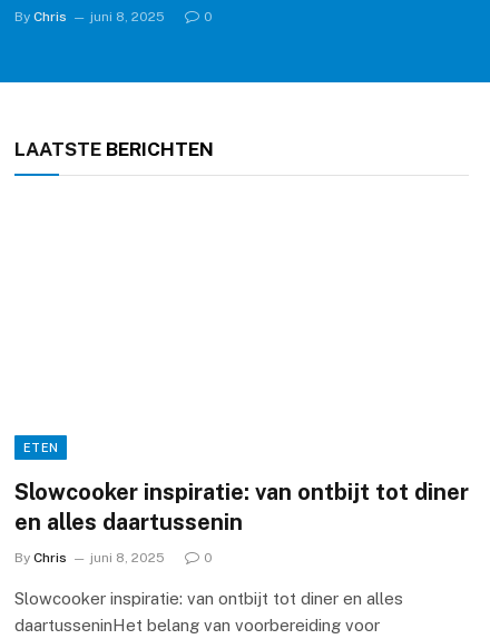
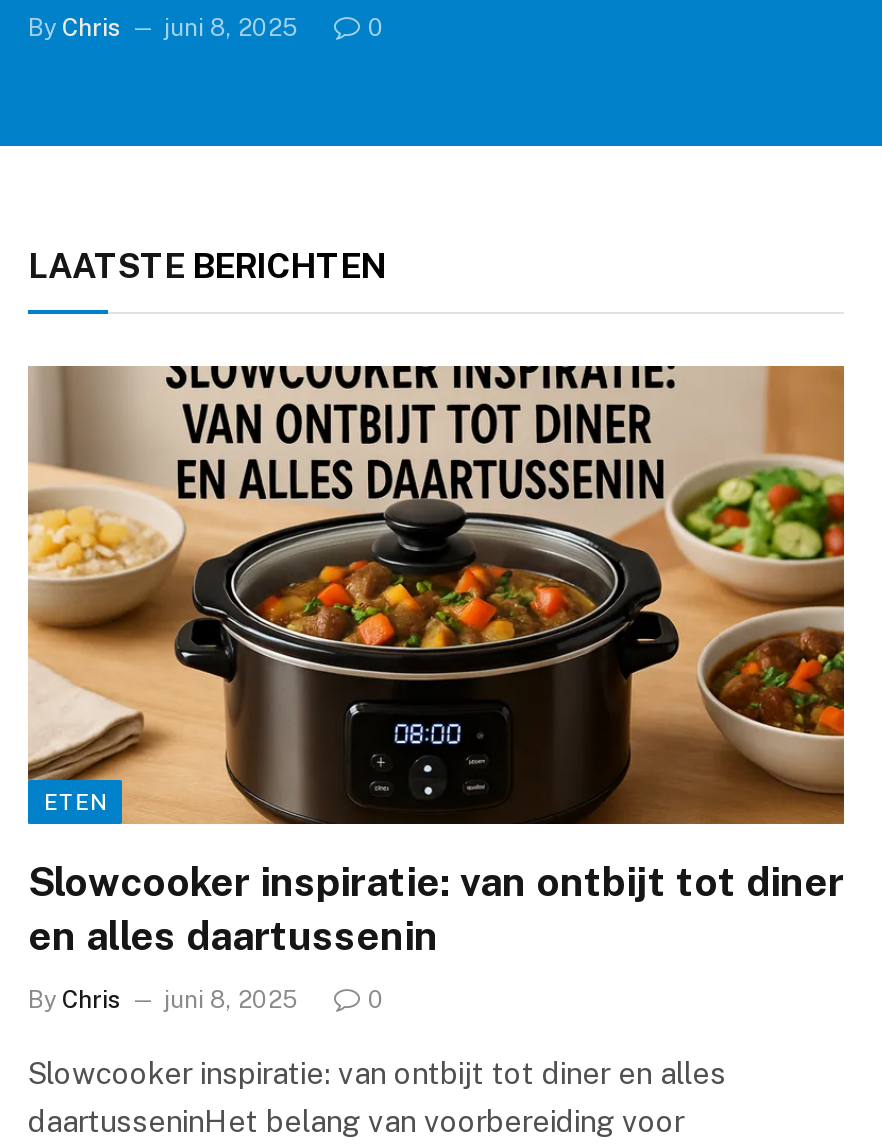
none -> [26,364,846,826] [image]

